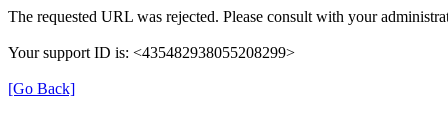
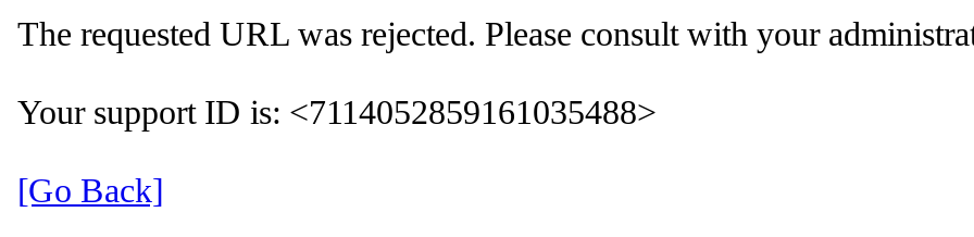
[8,44,295,61] Your support ID is: <435482938055208299> -> [17,93,657,130] Your support ID is: <7114052859161035488>

